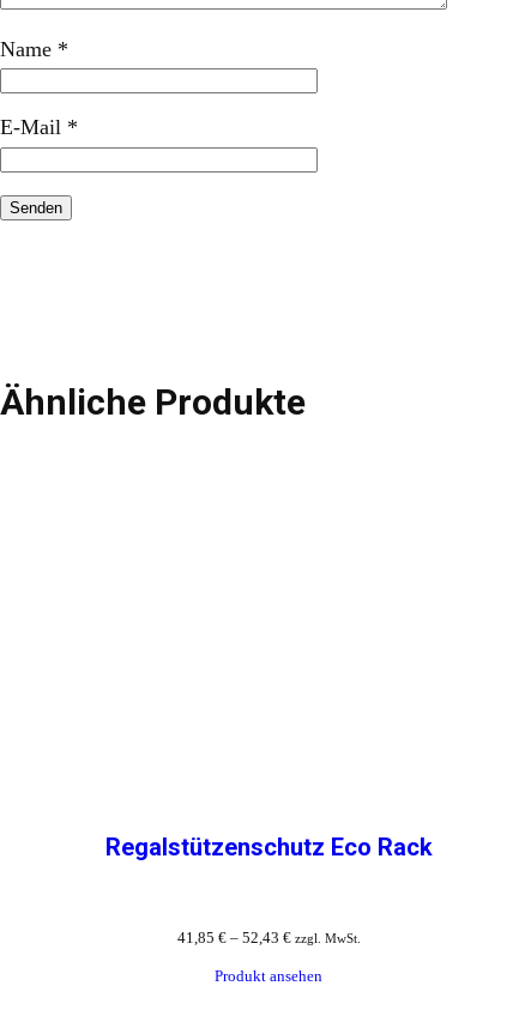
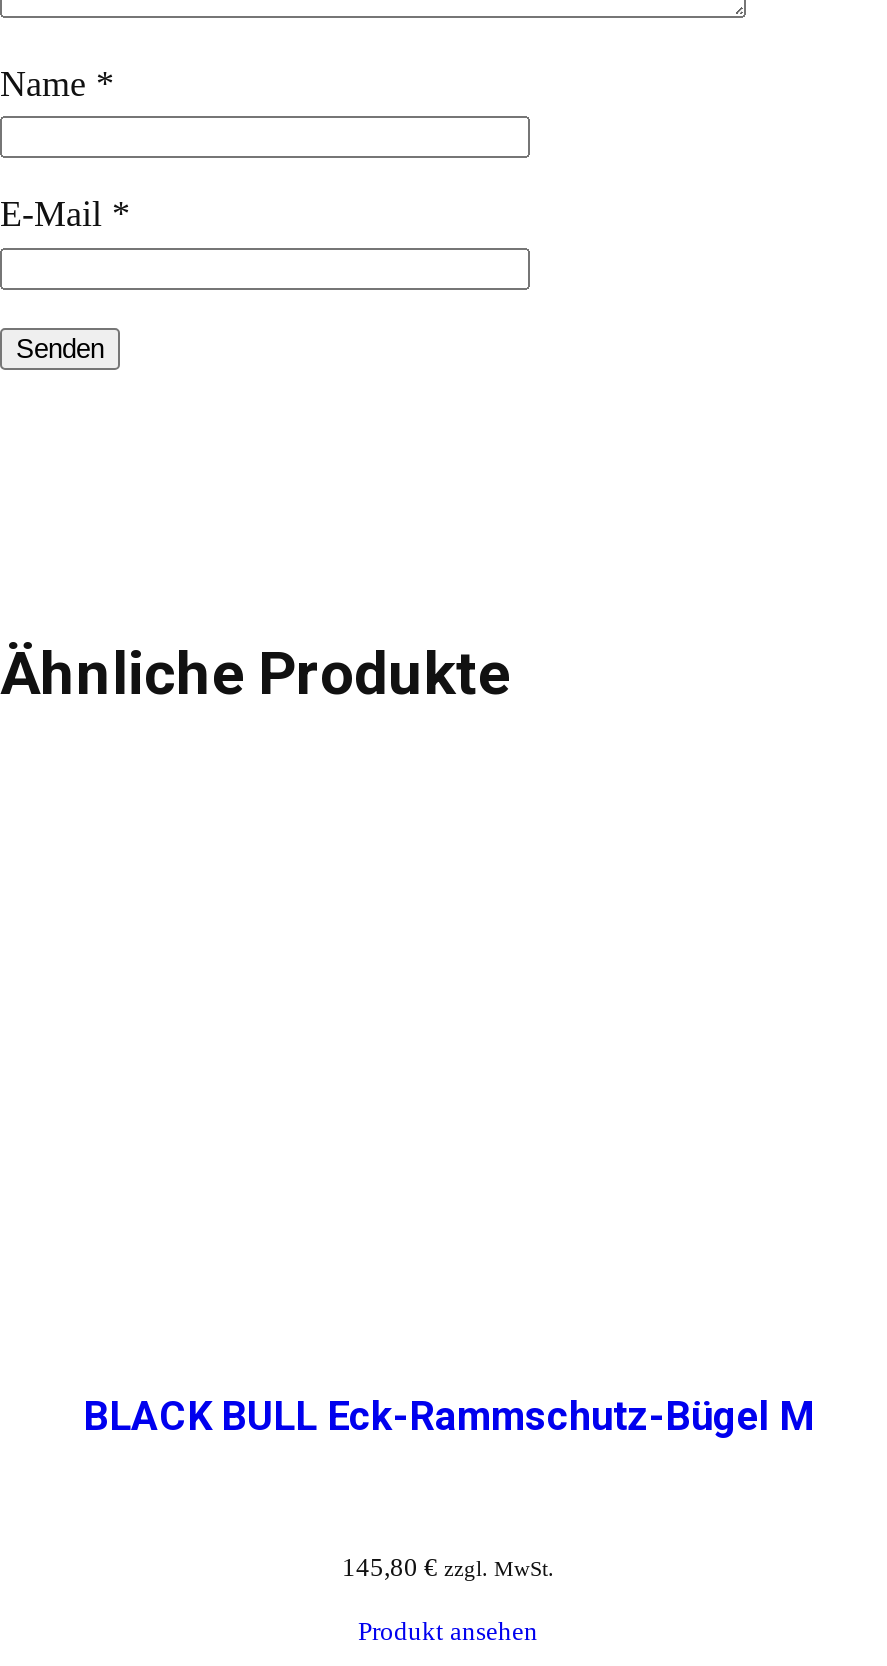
[105,832,432,861] Regalstützenschutz Eco Rack -> [83,1392,813,1440] BLACK BULL Eck-Rammschutz-Bügel M
[177,928,360,946] 41,85 €– 52,43 € zzgl. MwSt. -> [342,1552,554,1582] 145,80 € zzgl. MwSt.

